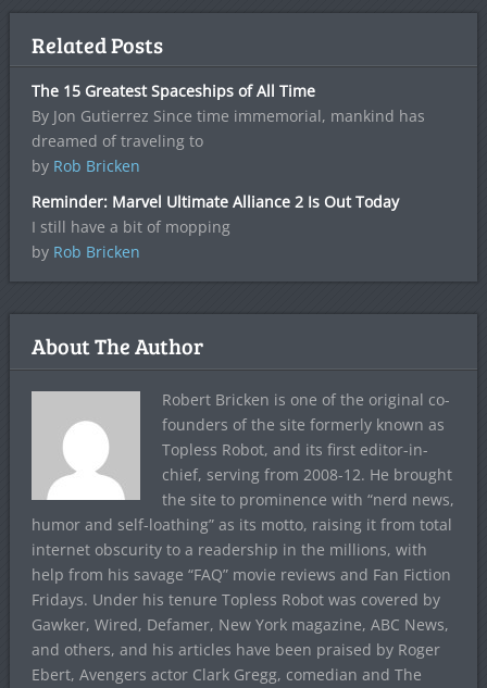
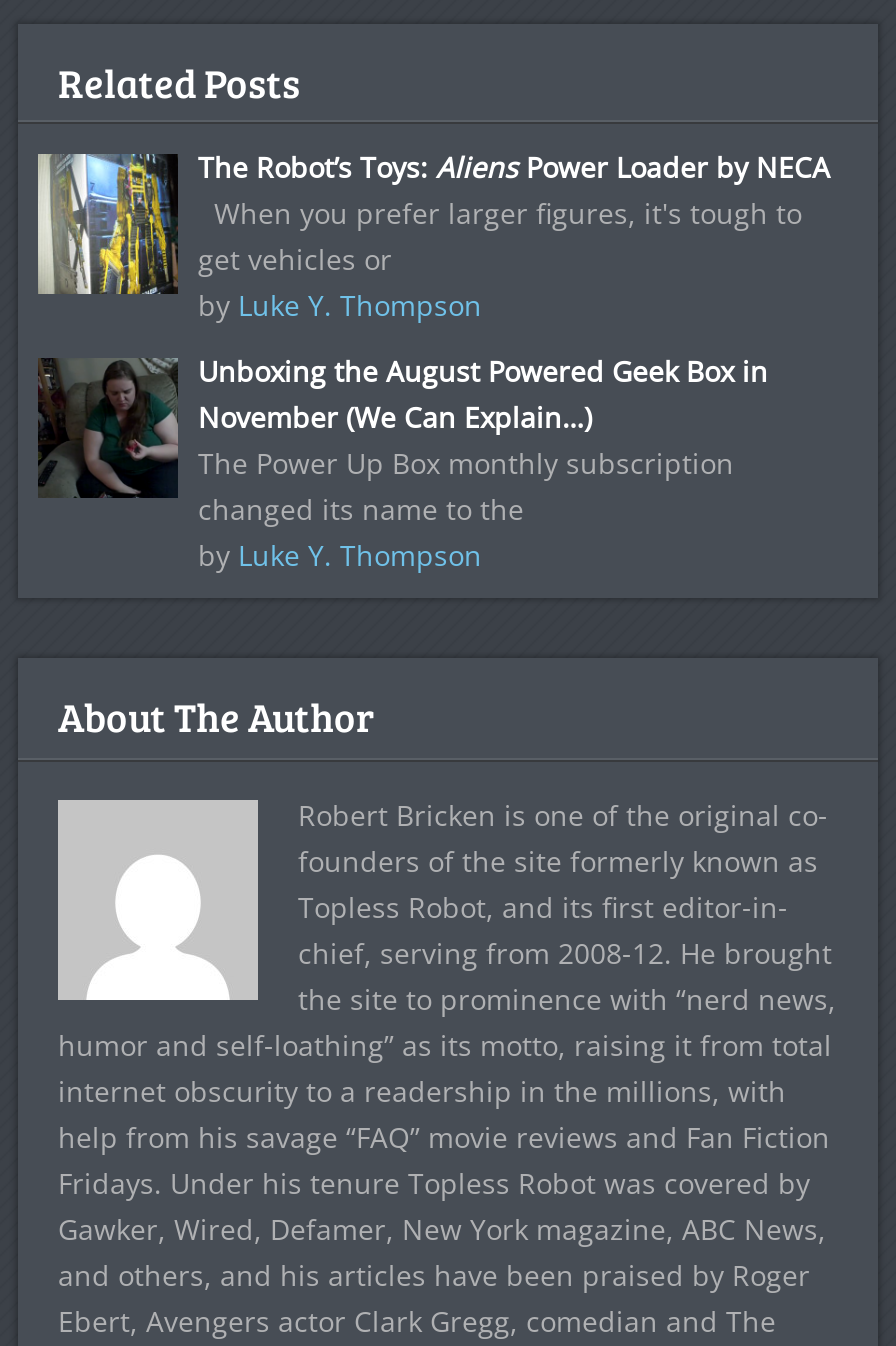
[32,80,425,176] The 15 Greatest Spaceships of All Time | By Jon Gutierrez Since time immemorial, mankind has | dreamed of traveling to | by Rob Bricken -> [198,148,830,324] The Robot’s Toys: Aliens Power Loader by NECA | When you prefer larger figures, it's tough to | get vehicles or | by Luke Y. Thompson
[32,191,399,262] Reminder: Marvel Ultimate Alliance 2 Is Out Today | I still have a bit of mopping | by Rob Bricken -> [198,352,768,574] Unboxing the August Powered Geek Box in | November (We Can Explain…) | The Power Up Box monthly subscription | changed its name to the | by Luke Y. Thompson

